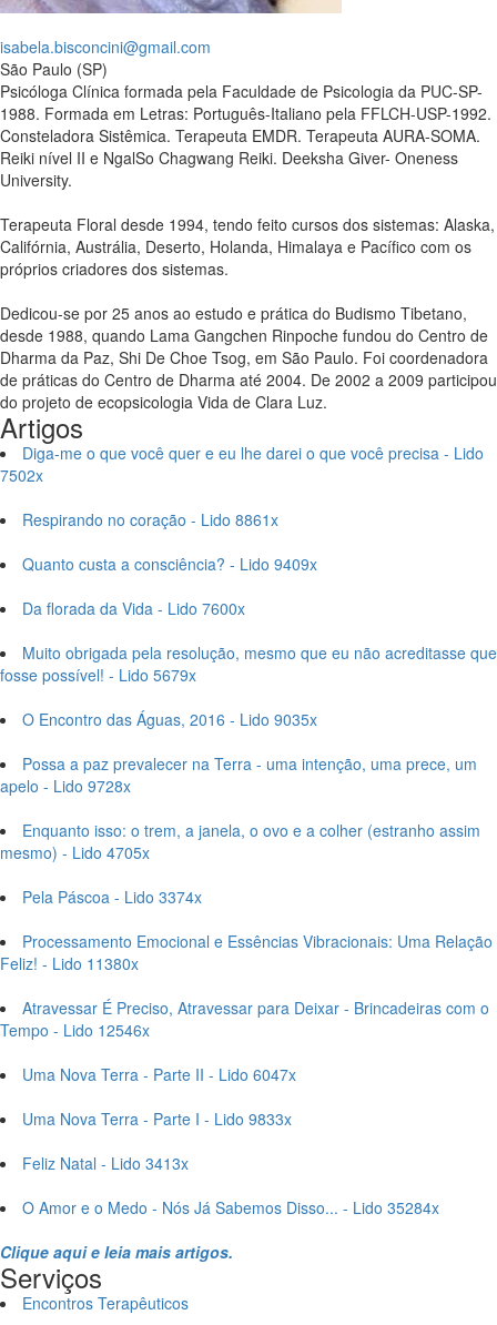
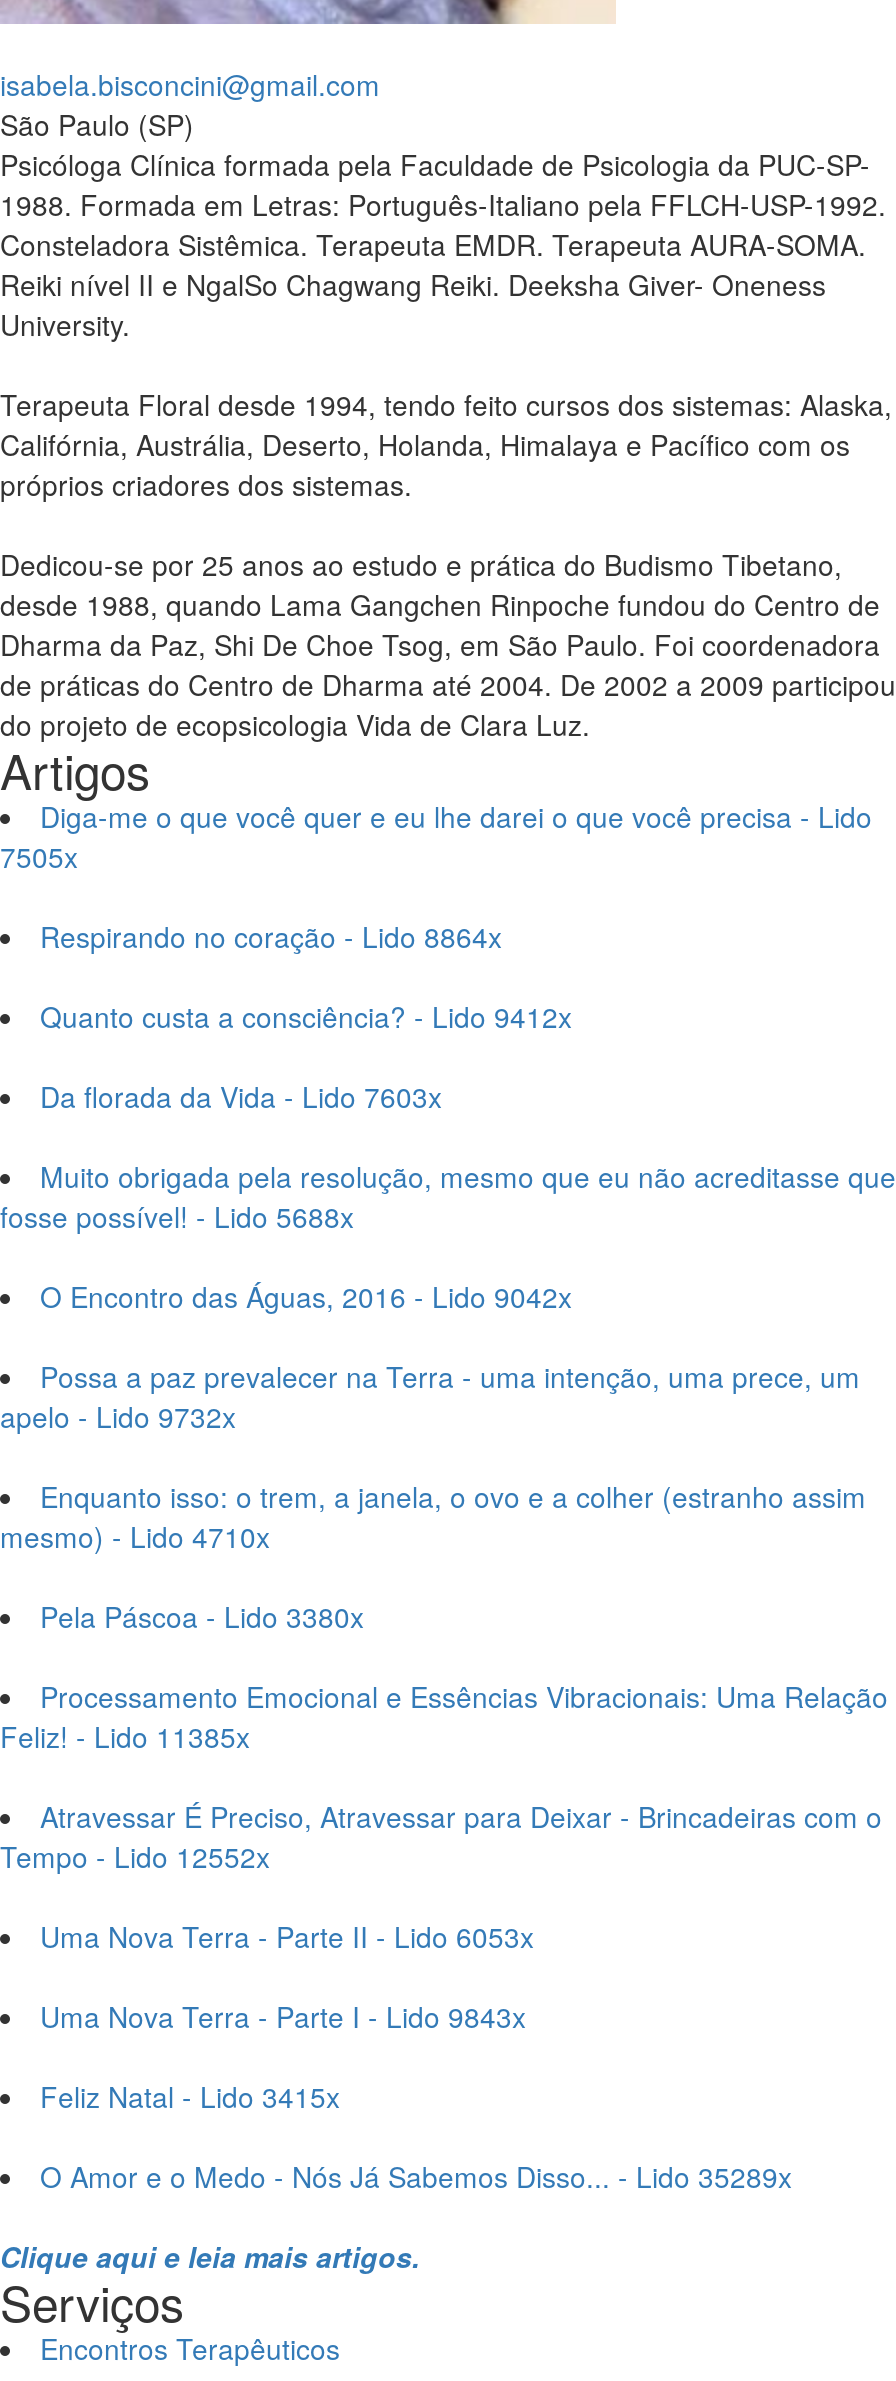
[0,464,43,486] 7502x -> [0,836,78,876] 7505x
[22,508,278,530] Respirando no coração - Lido 8861x -> [40,916,502,956] Respirando no coração - Lido 8864x
[22,553,317,575] Quanto custa a consciência? - Lido 9409x -> [40,996,572,1036] Quanto custa a consciência? - Lido 9412x
[22,597,245,619] Da florada da Vida - Lido 7600x -> [40,1076,442,1116] Da florada da Vida - Lido 7603x
[0,664,196,686] fosse possível! - Lido 5679x -> [0,1196,354,1236] fosse possível! - Lido 5688x
[22,708,317,730] O Encontro das Águas, 2016 - Lido 9035x -> [40,1276,572,1316] O Encontro das Águas, 2016 - Lido 9042x
[0,775,131,797] apelo - Lido 9728x -> [0,1396,236,1436] apelo - Lido 9732x
[0,841,150,863] mesmo) - Lido 4705x -> [0,1516,270,1556] mesmo) - Lido 4710x
[22,886,202,908] Pela Páscoa - Lido 3374x -> [40,1596,364,1636] Pela Páscoa - Lido 3380x
[0,952,139,974] Feliz! - Lido 11380x -> [0,1716,250,1756] Feliz! - Lido 11385x
[0,1019,150,1041] Tempo - Lido 12546x -> [0,1836,270,1876] Tempo - Lido 12552x
[22,1063,296,1085] Uma Nova Terra - Parte II - Lido 6047x -> [40,1916,534,1956] Uma Nova Terra - Parte II - Lido 6053x
[22,1107,292,1130] Uma Nova Terra - Parte I - Lido 9833x -> [40,1996,526,2036] Uma Nova Terra - Parte I - Lido 9843x
[22,1152,189,1174] Feliz Natal - Lido 3413x -> [40,2076,340,2116] Feliz Natal - Lido 3415x
[22,1196,439,1218] O Amor e o Medo - Nós Já Sabemos Disso... - Lido 35284x -> [40,2156,792,2196] O Amor e o Medo - Nós Já Sabemos Disso... - Lido 35289x

